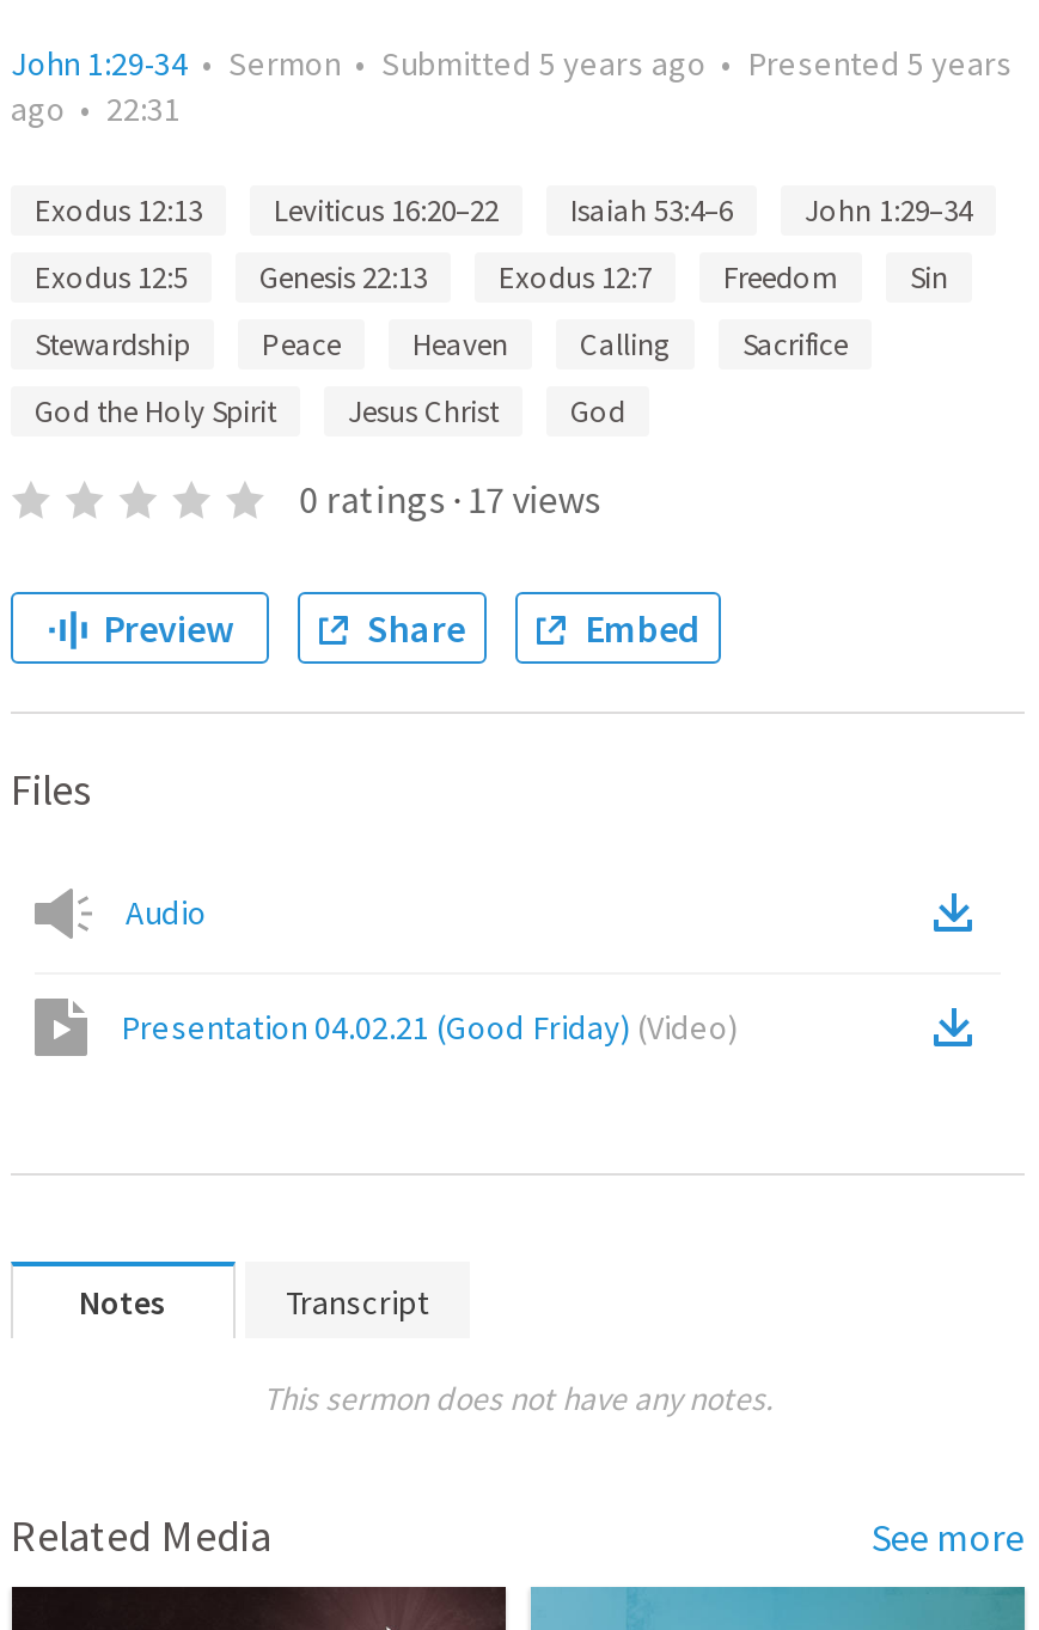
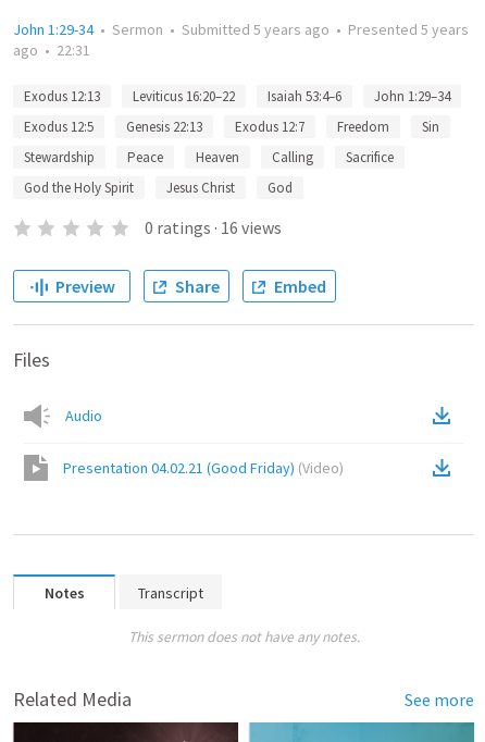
[299,475,601,523] 0 ratings · 17 views -> [144,217,281,238] 0 ratings · 16 views

